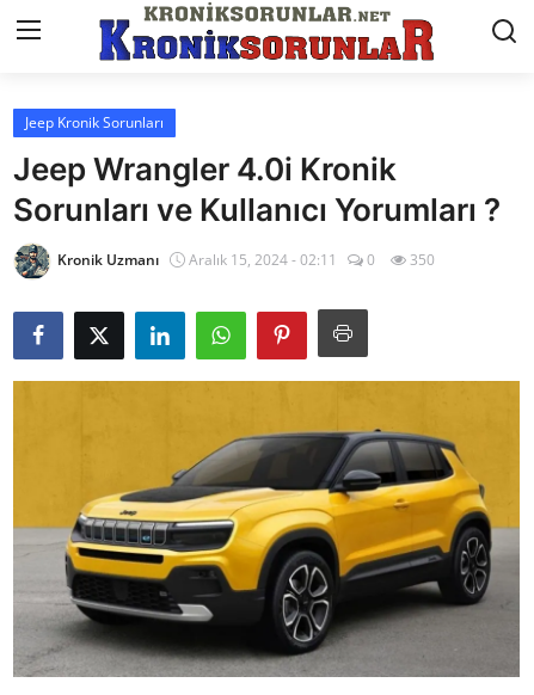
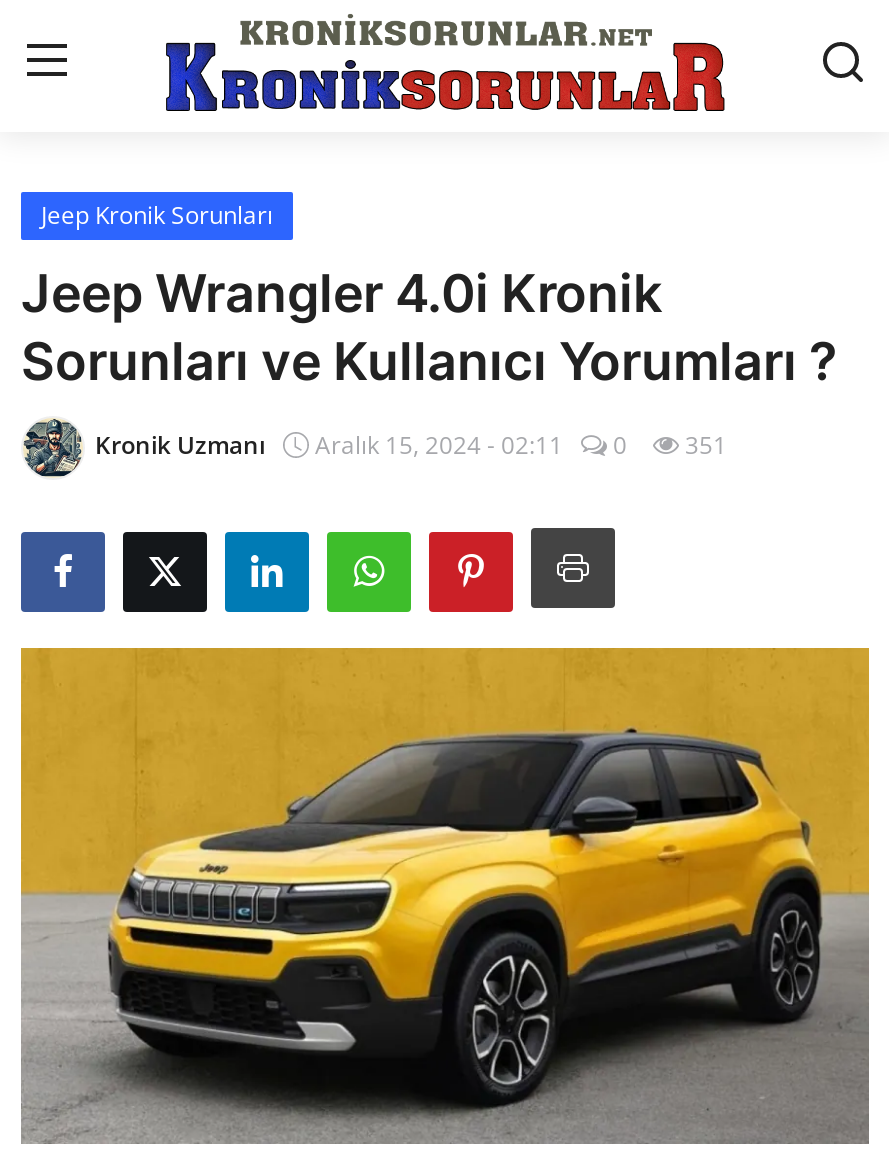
[57,250,435,270] Kronik Uzmanı Aralık 15, 2024 - 02:11 0 350 -> [95,428,727,462] Kronik Uzmanı Aralık 15, 2024 - 02:11 0 351

